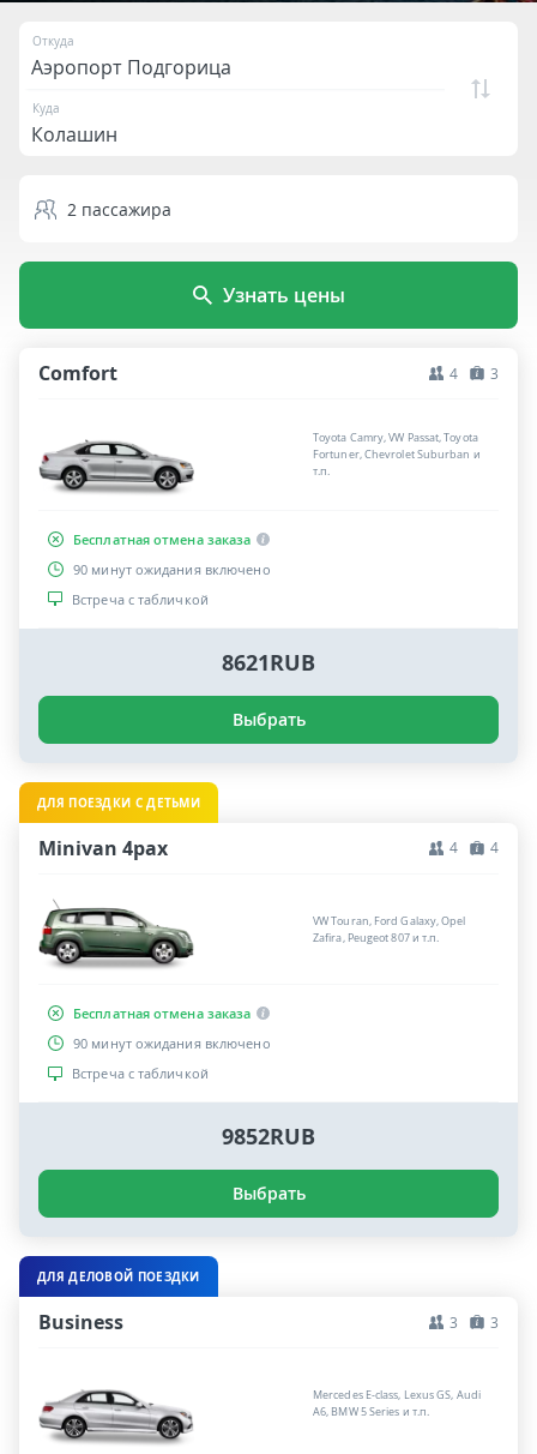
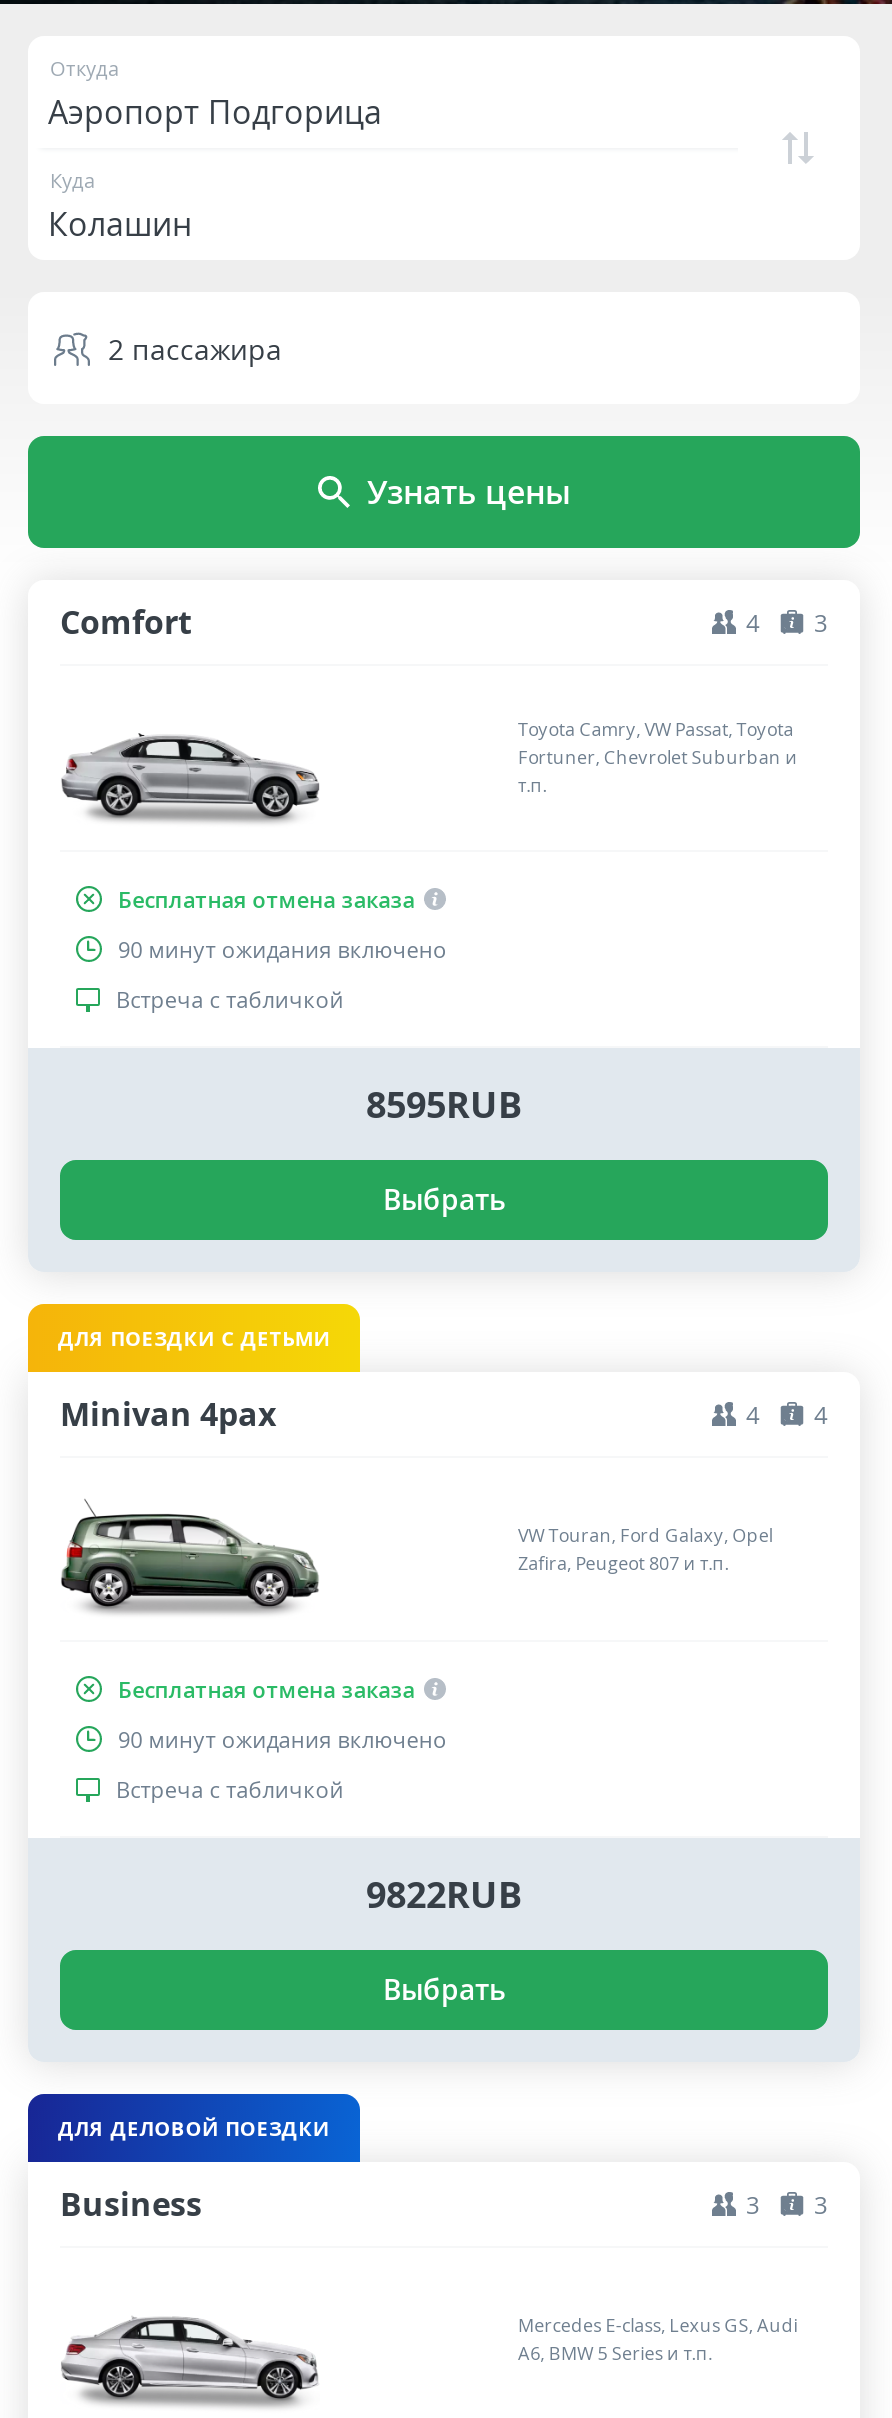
[222,648,315,677] 8621RUB -> [366,1080,522,1128] 8595RUB
[222,1122,315,1150] 9852RUB -> [366,1871,522,1919] 9822RUB

